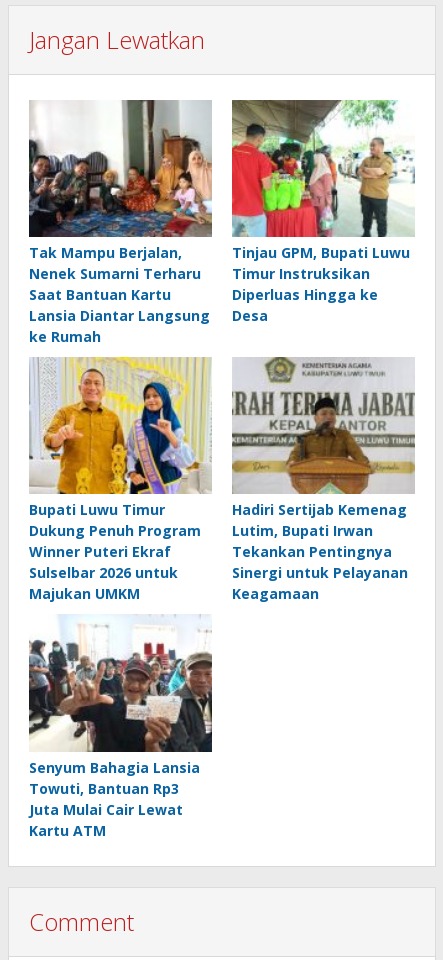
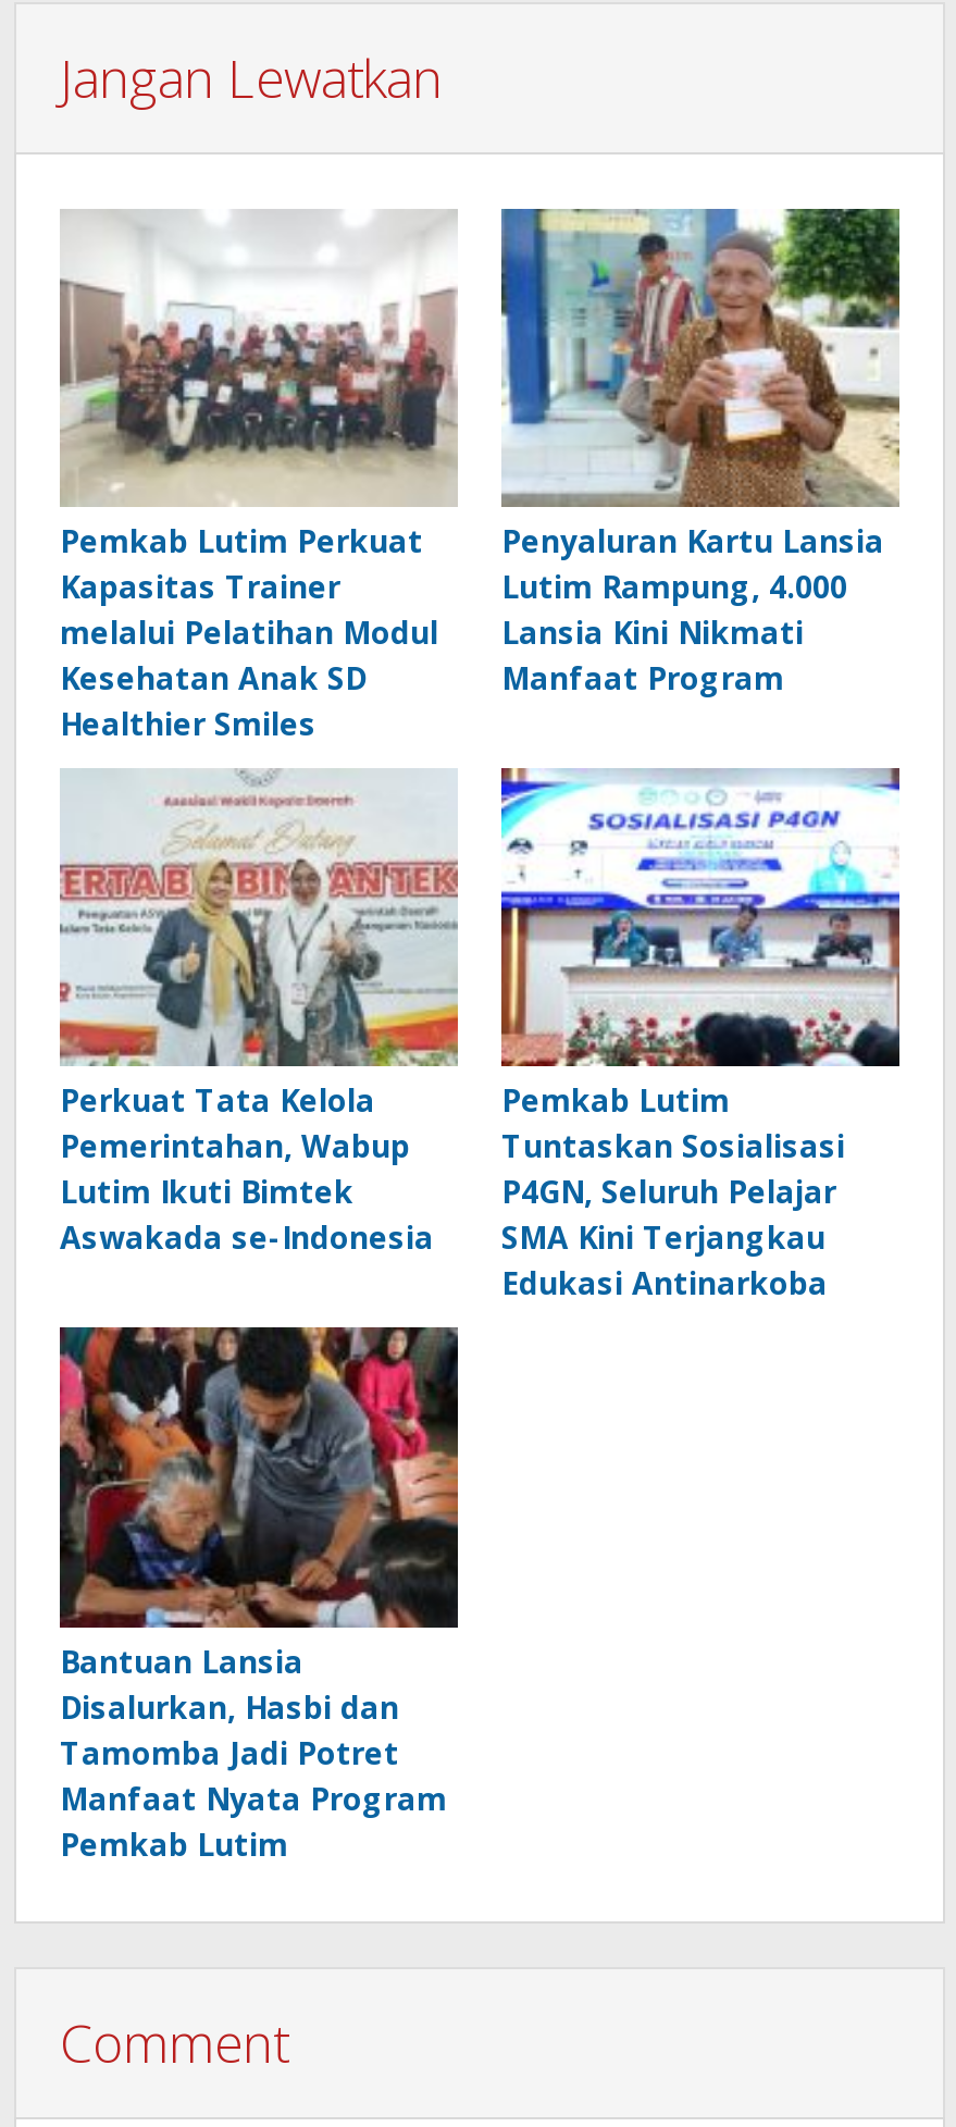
[29,99,212,346] [image] | Tak Mampu Berjalan, | Nenek Sumarni Terharu | Saat Bantuan Kartu | Lansia Diantar Langsung | ke Rumah -> [60,211,456,745] [image] | Pemkab Lutim Perkuat | Kapasitas Trainer | melalui Pelatihan Modul | Kesehatan Anak SD | Healthier Smiles
[231,99,415,325] [image] | Tinjau GPM, Bupati Luwu | Timur Instruksikan | Diperluas Hingga ke | Desa -> [499,207,902,699] [image] | Penyaluran Kartu Lansia | Lutim Rampung, 4.000 | Lansia Kini Nikmati | Manfaat Program
[29,356,211,603] [image] | Bupati Luwu Timur | Dukung Penuh Program | Winner Puteri Ekraf | Sulselbar 2026 untuk | Majukan UMKM -> [60,768,458,1259] [image] | Perkuat Tata Kelola | Pemerintahan, Wabup | Lutim Ikuti Bimtek | Aswakada se-Indonesia
[231,356,415,603] [image] | Hadiri Sertijab Kemenag | Lutim, Bupati Irwan | Tekankan Pentingnya | Sinergi untuk Pelayanan | Keagamaan -> [499,766,902,1304] [image] | Pemkab Lutim | Tuntaskan Sosialisasi | P4GN, Seluruh Pelajar | SMA Kini Terjangkau | Edukasi Antinarkoba
[29,614,213,840] [image] | Senyum Bahagia Lansia | Towuti, Bantuan Rp3 | Juta Mulai Cair Lewat | Kartu ATM -> [58,1325,460,1864] [image] | Bantuan Lansia | Disalurkan, Hasbi dan | Tamomba Jadi Potret | Manfaat Nyata Program | Pemkab Lutim

